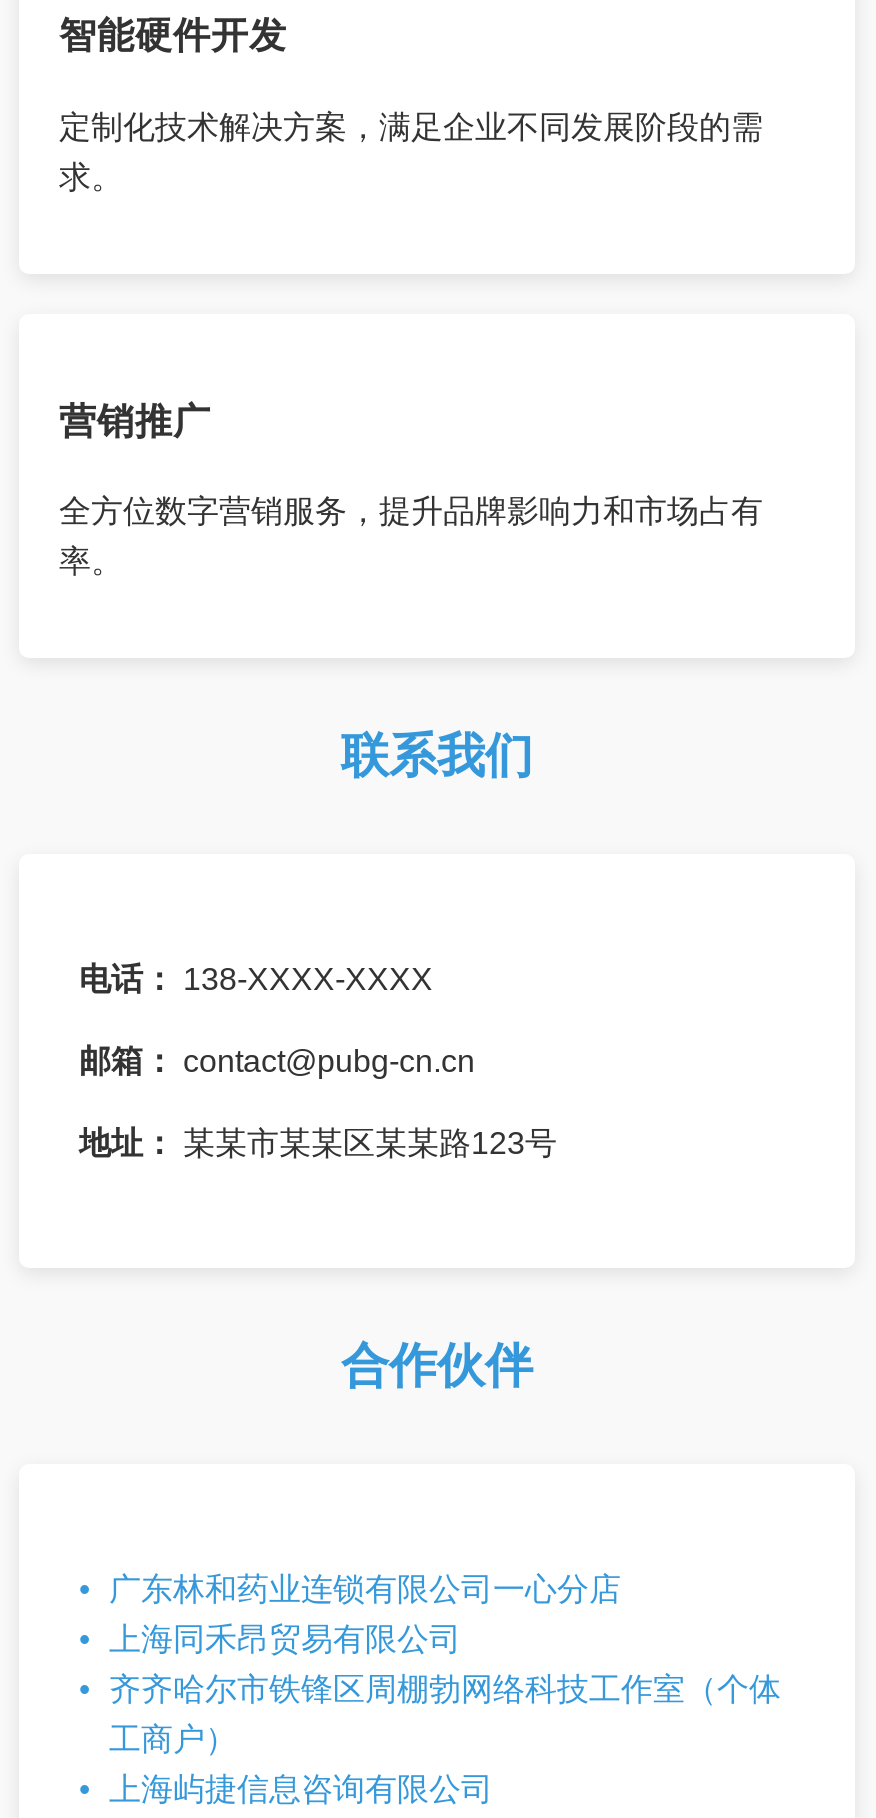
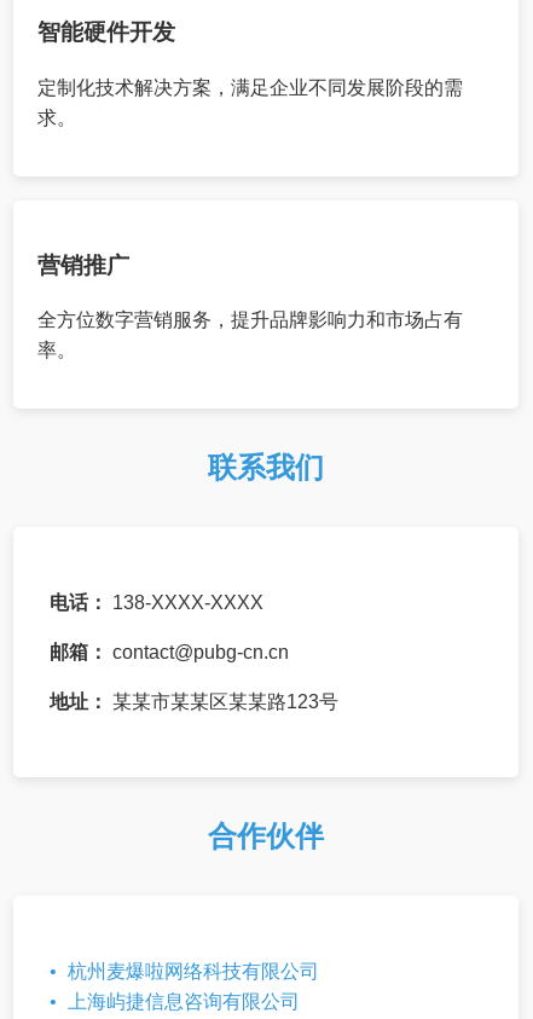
[109,1573,781,1757] 广东林和药业连锁有限公司一心分店 | 上海同禾昂贸易有限公司 | 齐齐哈尔市铁锋区周棚勃网络科技工作室（个体 | 工商户） -> [68,961,319,982] 杭州麦爆啦网络科技有限公司

